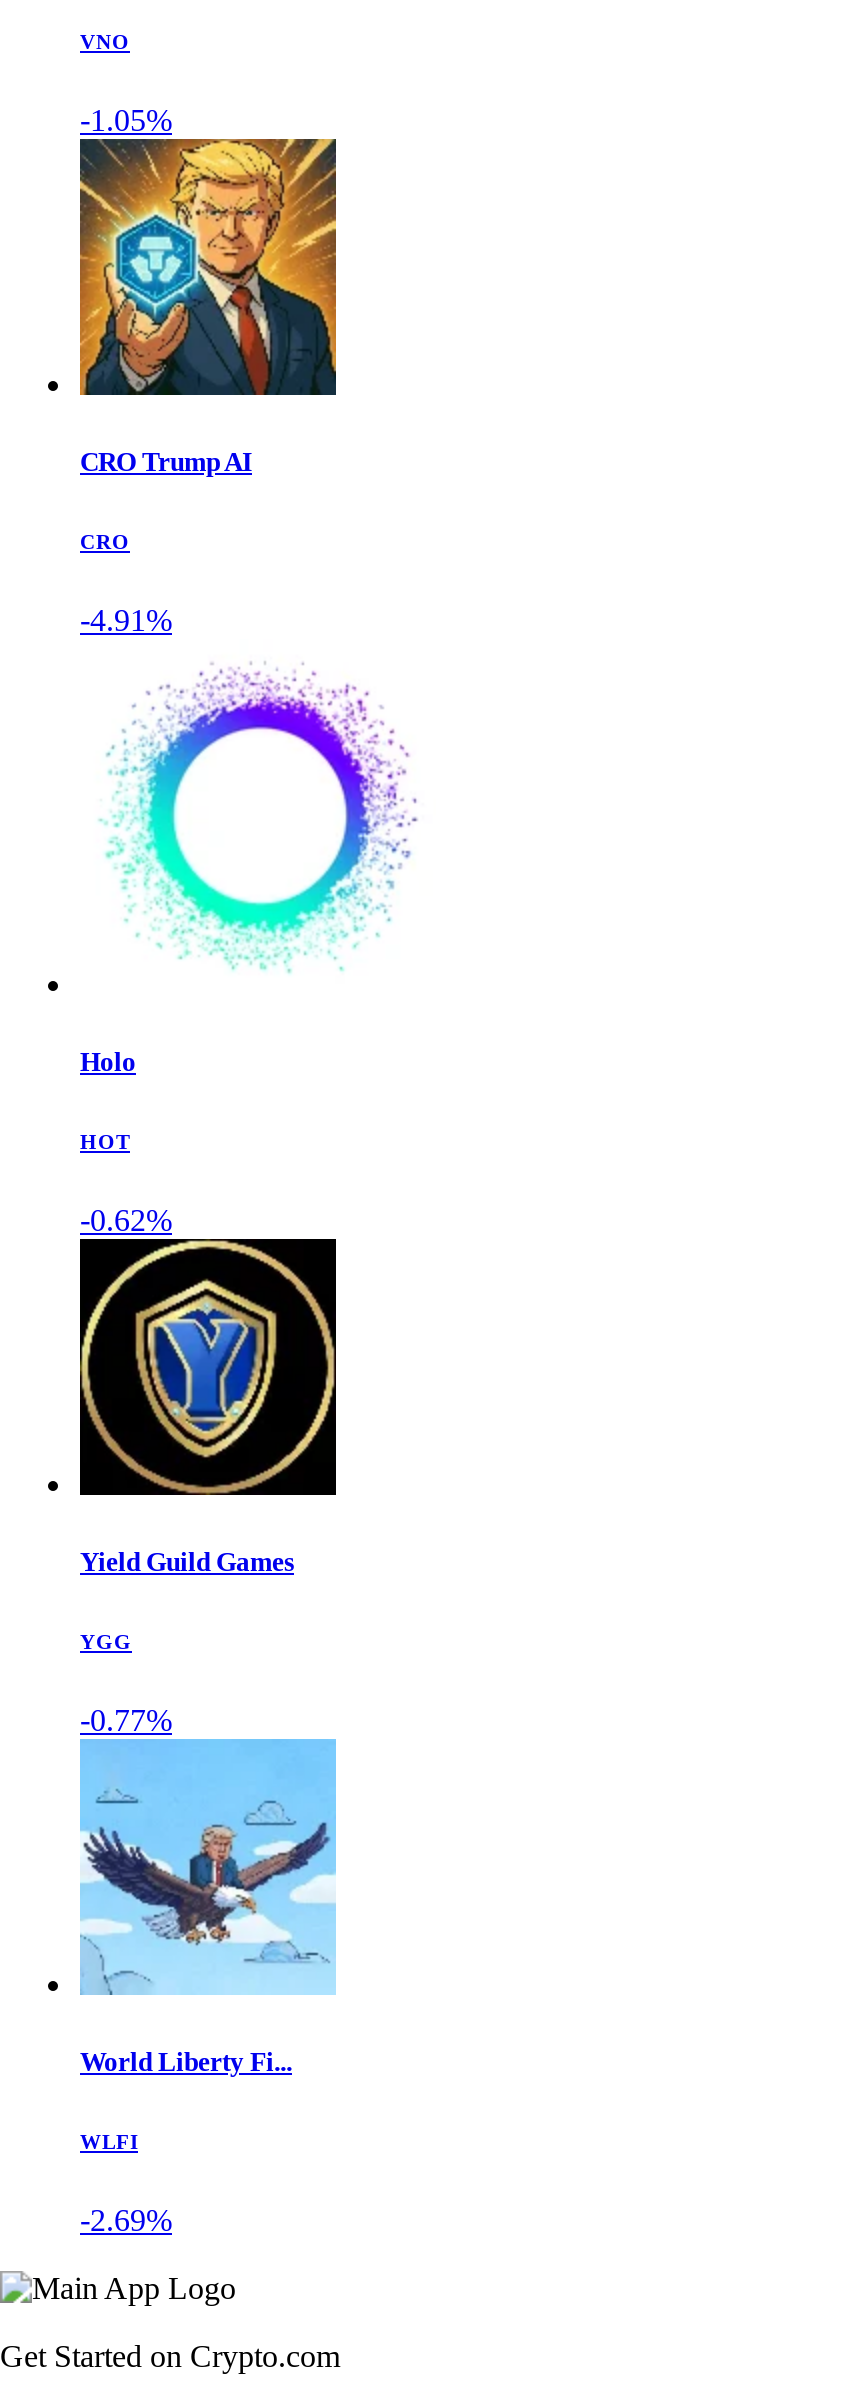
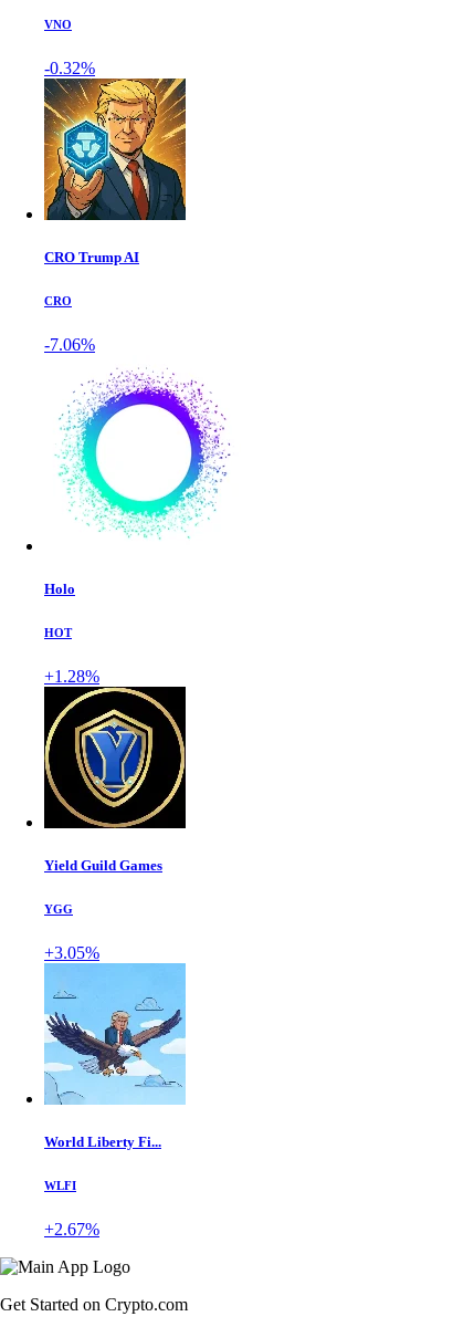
[80,103,172,137] -1.05% -> [44,58,95,77] -0.32%
[80,603,172,637] -4.91% -> [44,335,95,354] -7.06%
[80,1203,172,1237] -0.62% -> [44,667,99,686] +1.28%
[80,1703,172,1737] -0.77% -> [44,943,99,962] +3.05%
[80,2204,172,2238] -2.69% -> [44,1220,99,1239] +2.67%

